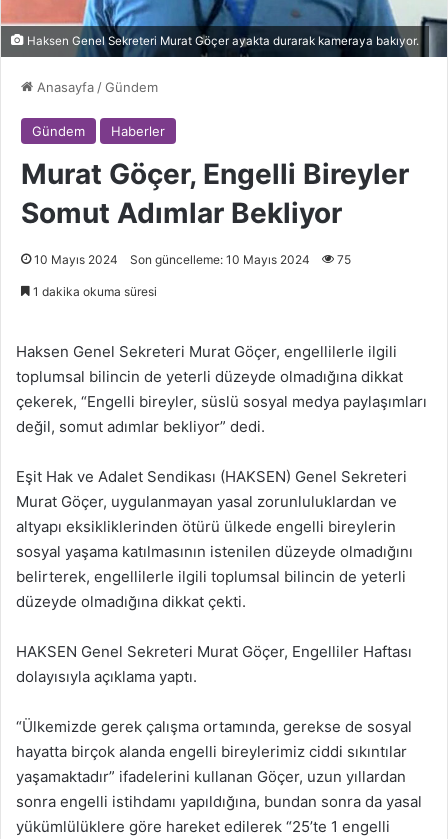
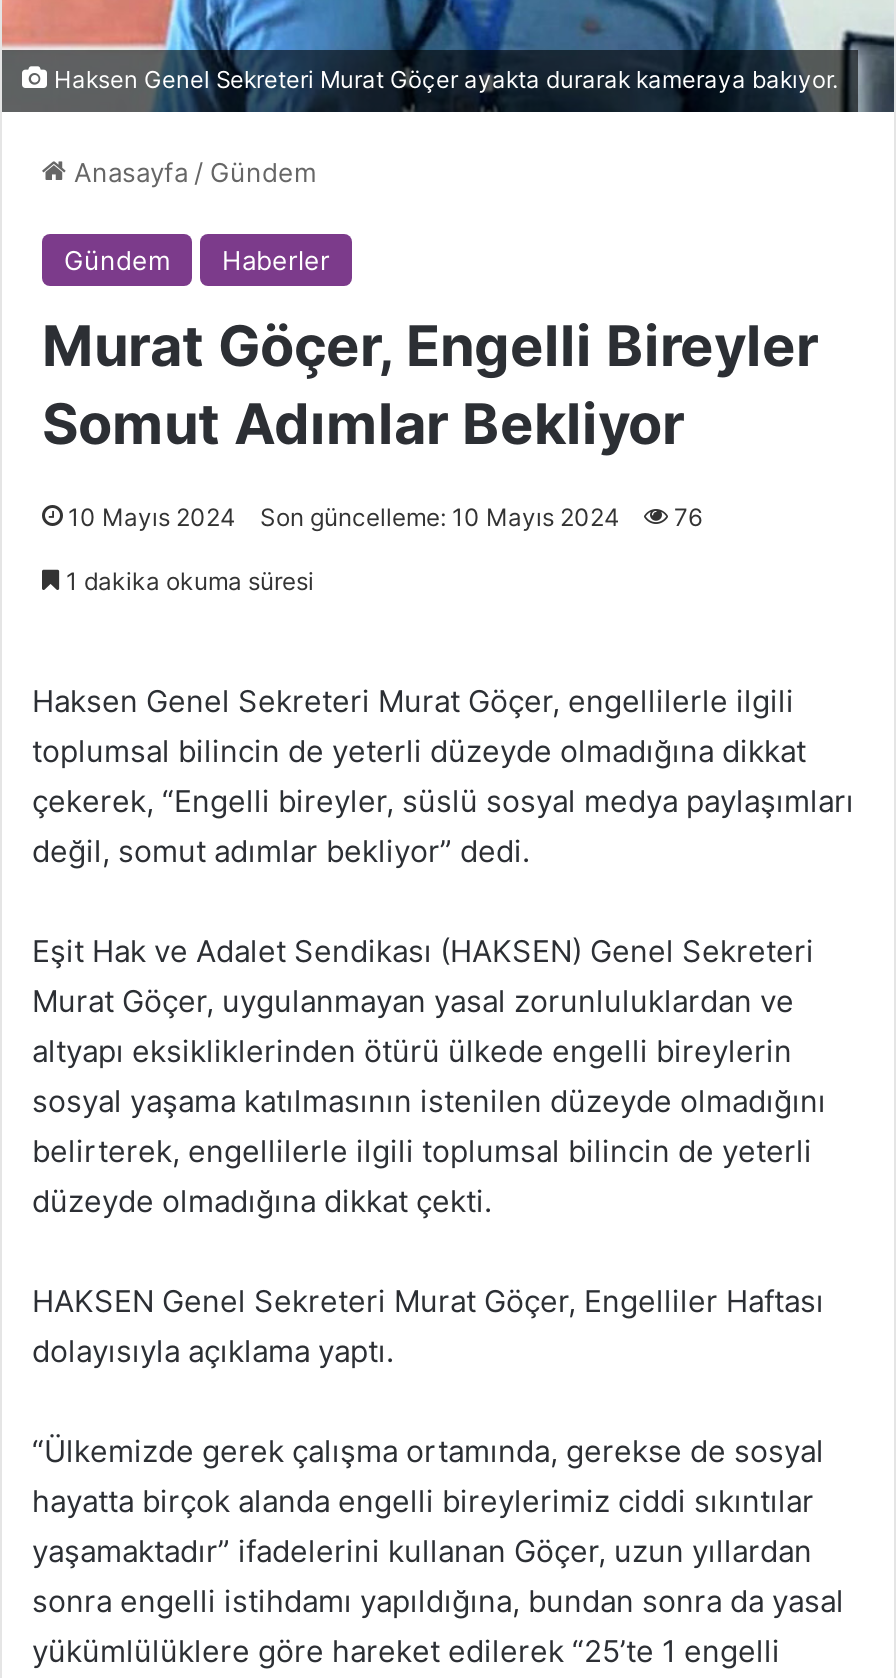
[34,251,351,266] 10 Mayıs 2024 Son güncelleme: 10 Mayıs 2024 75 -> [68,503,702,533] 10 Mayıs 2024 Son güncelleme: 10 Mayıs 2024 76

